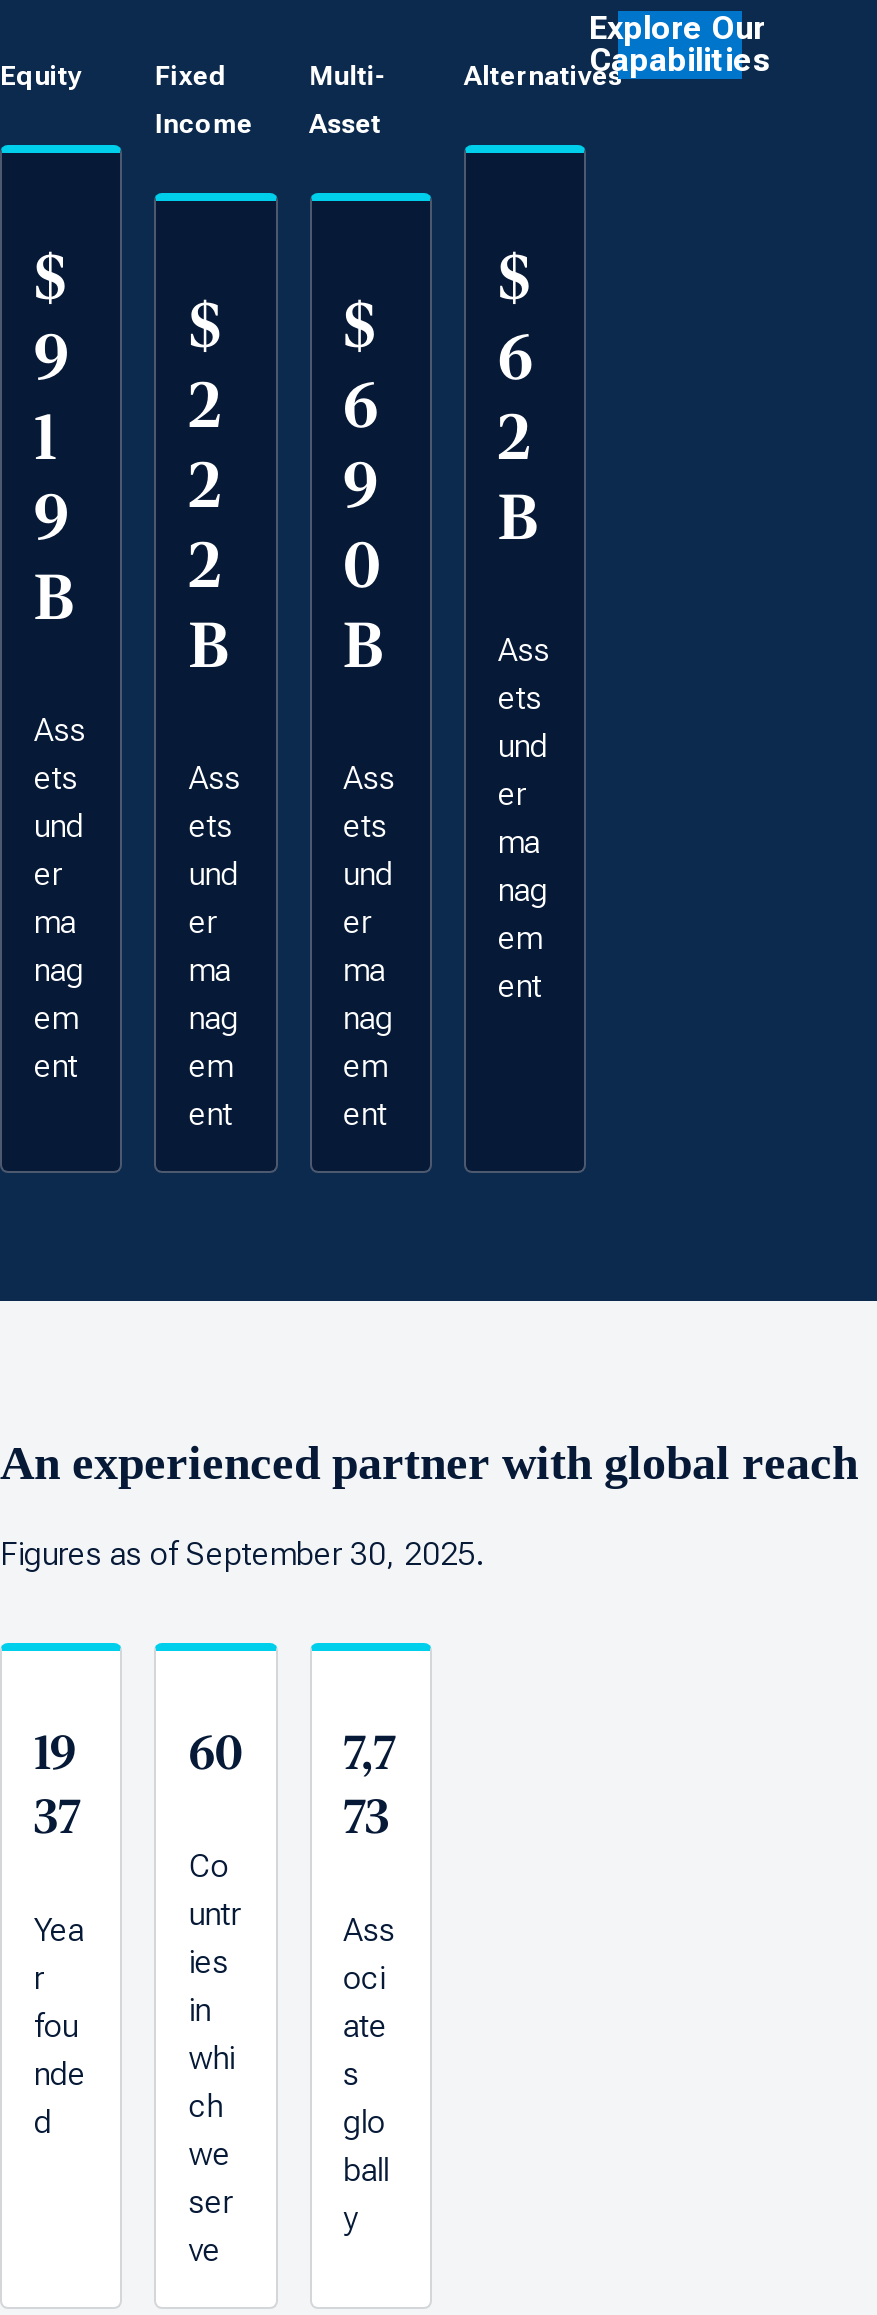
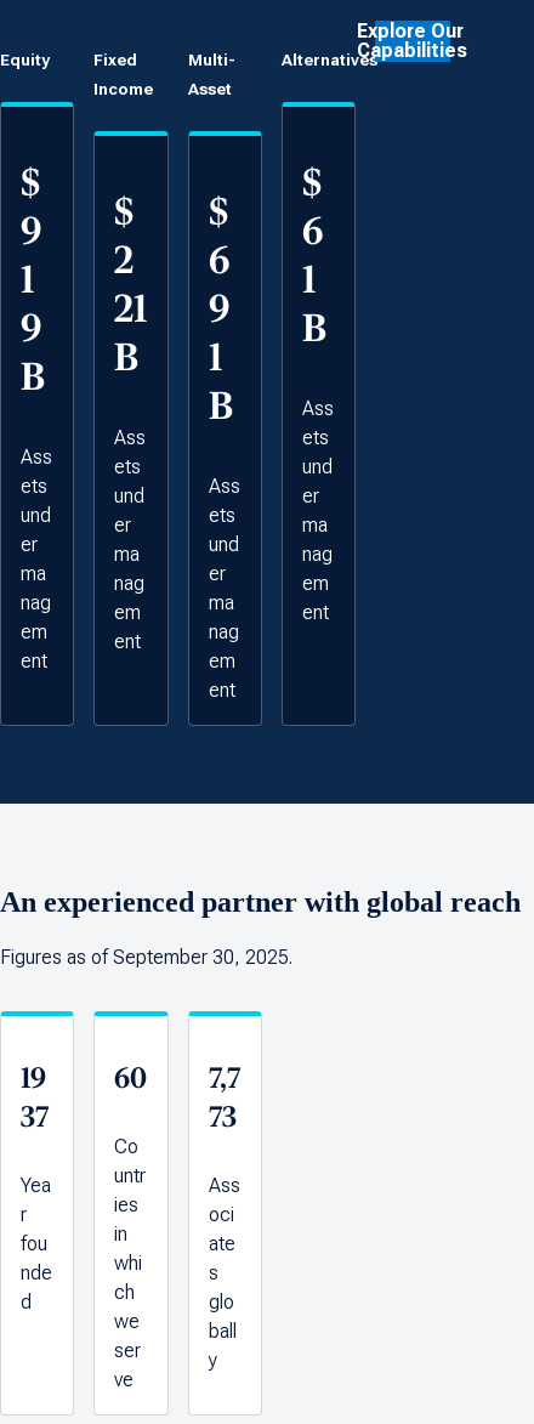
[34,369,530,477] 1 2 6 2 -> [21,238,316,303] 1 2 6 1
[189,449,221,605] 2 | 2 -> [114,286,147,333] 21
[343,529,381,605] 0 -> [208,335,222,381] 1
moved [189,609,241,1134] -> [114,335,146,654]: B | Ass | ets | ... | em | ent

